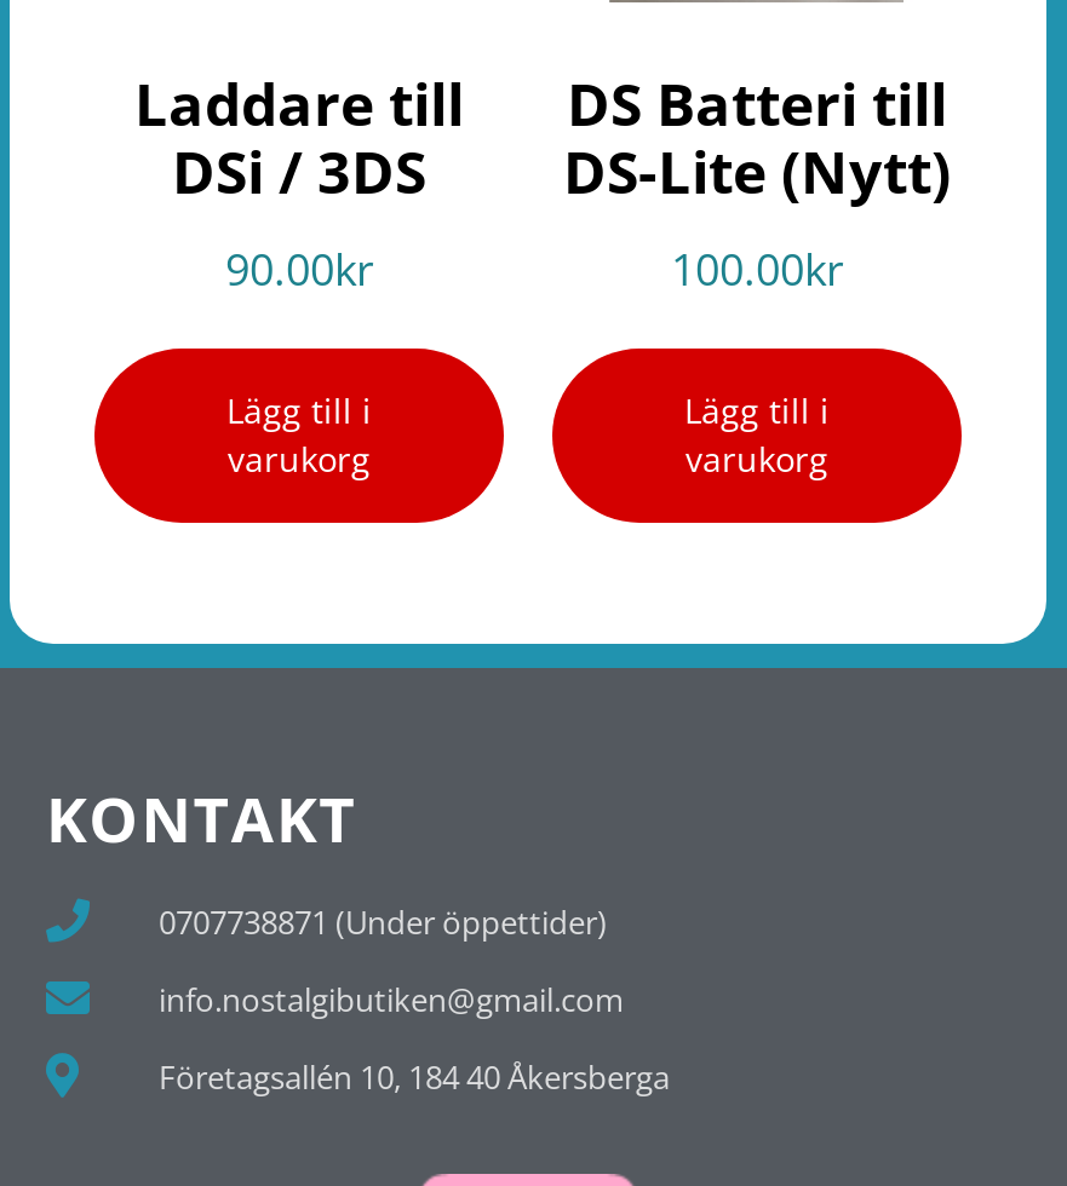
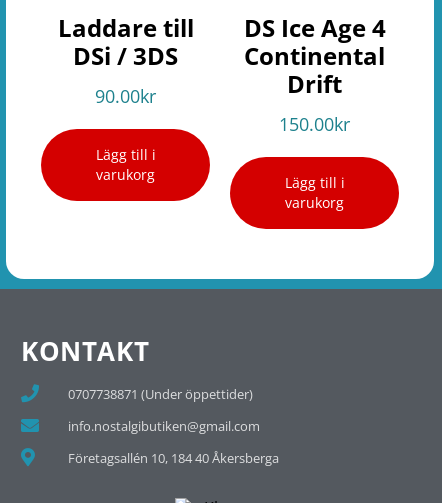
[563,64,951,299] DS Batteri till | DS-Lite (Nytt) | 100.00kr -> [243,11,385,136] DS Ice Age 4 | Continental | Drift | 150.00kr

